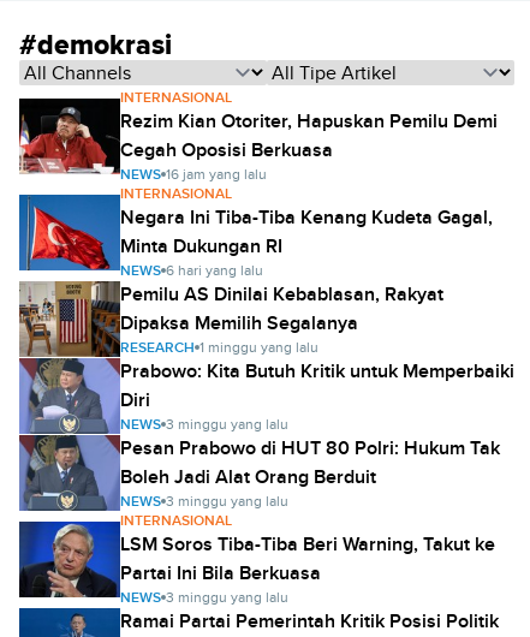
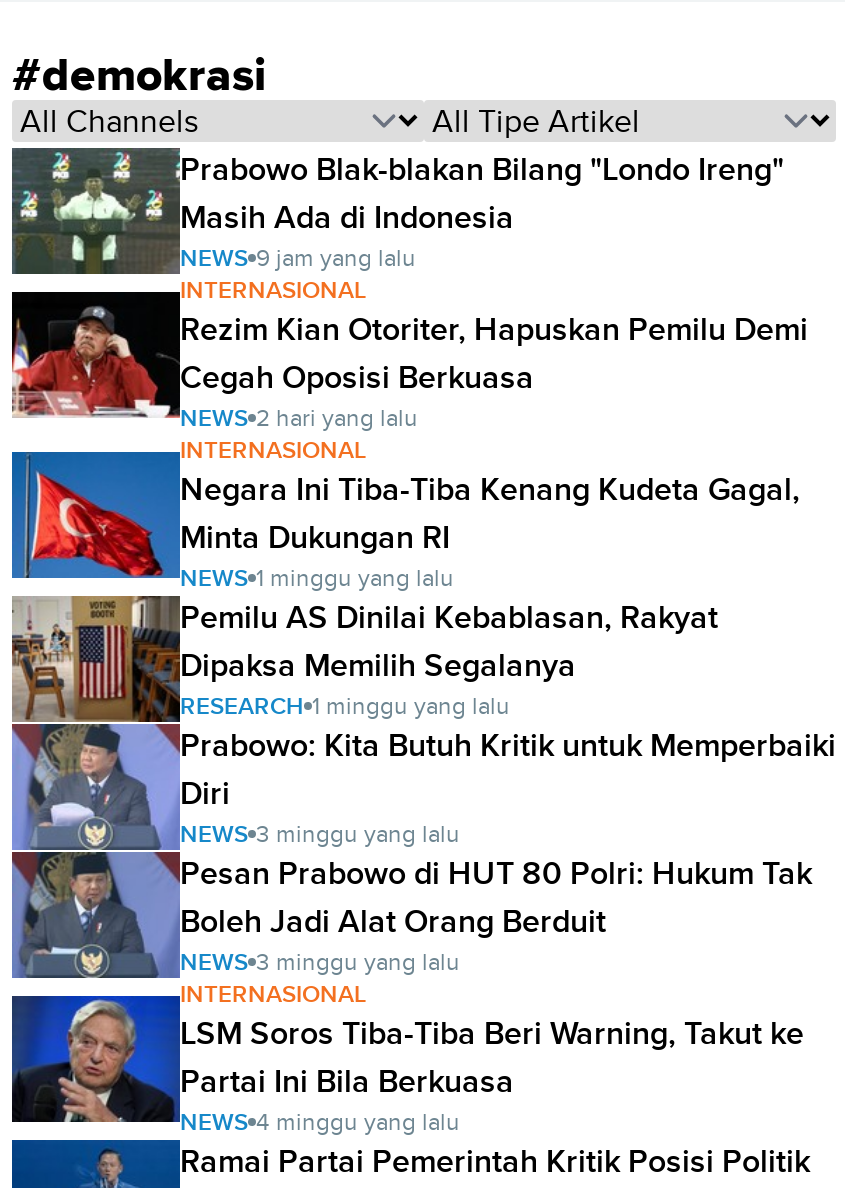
none -> [10,146,784,276] [image] | Prabowo Blak-blakan Bilang "Londo Ireng" | Masih Ada di Indonesia | NEWS 9 jam yang lalu
[120,166,267,183] NEWS 16 jam yang lalu -> [180,404,418,432] NEWS 2 hari yang lalu
[120,262,263,279] NEWS 6 hari yang lalu -> [180,564,454,592] NEWS 1 minggu yang lalu
[120,589,288,606] NEWS 3 minggu yang lalu -> [180,1108,460,1136] NEWS 4 minggu yang lalu

